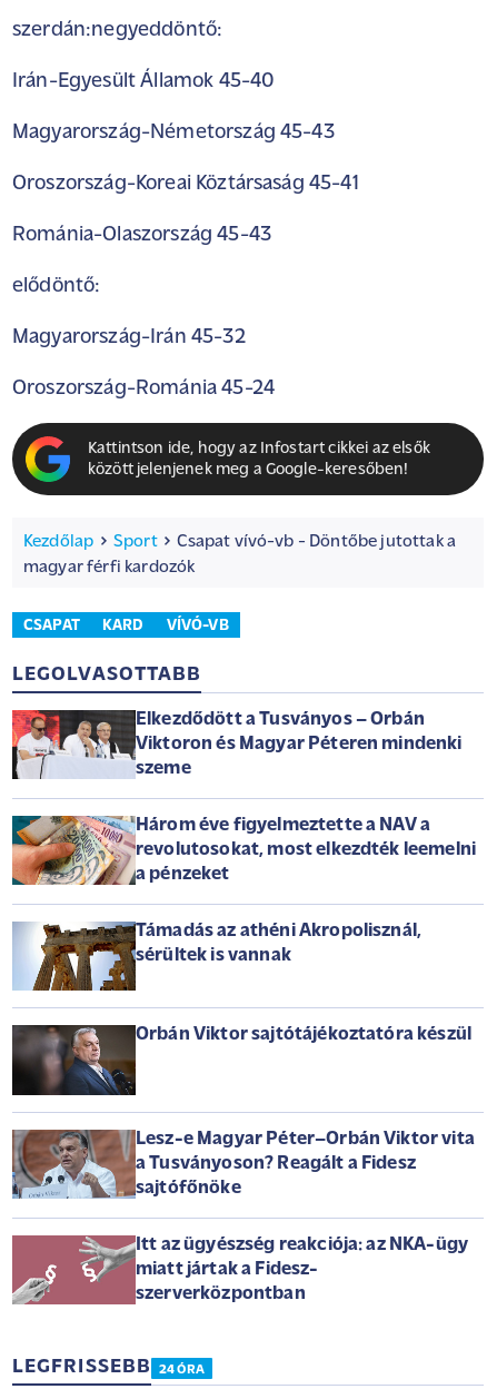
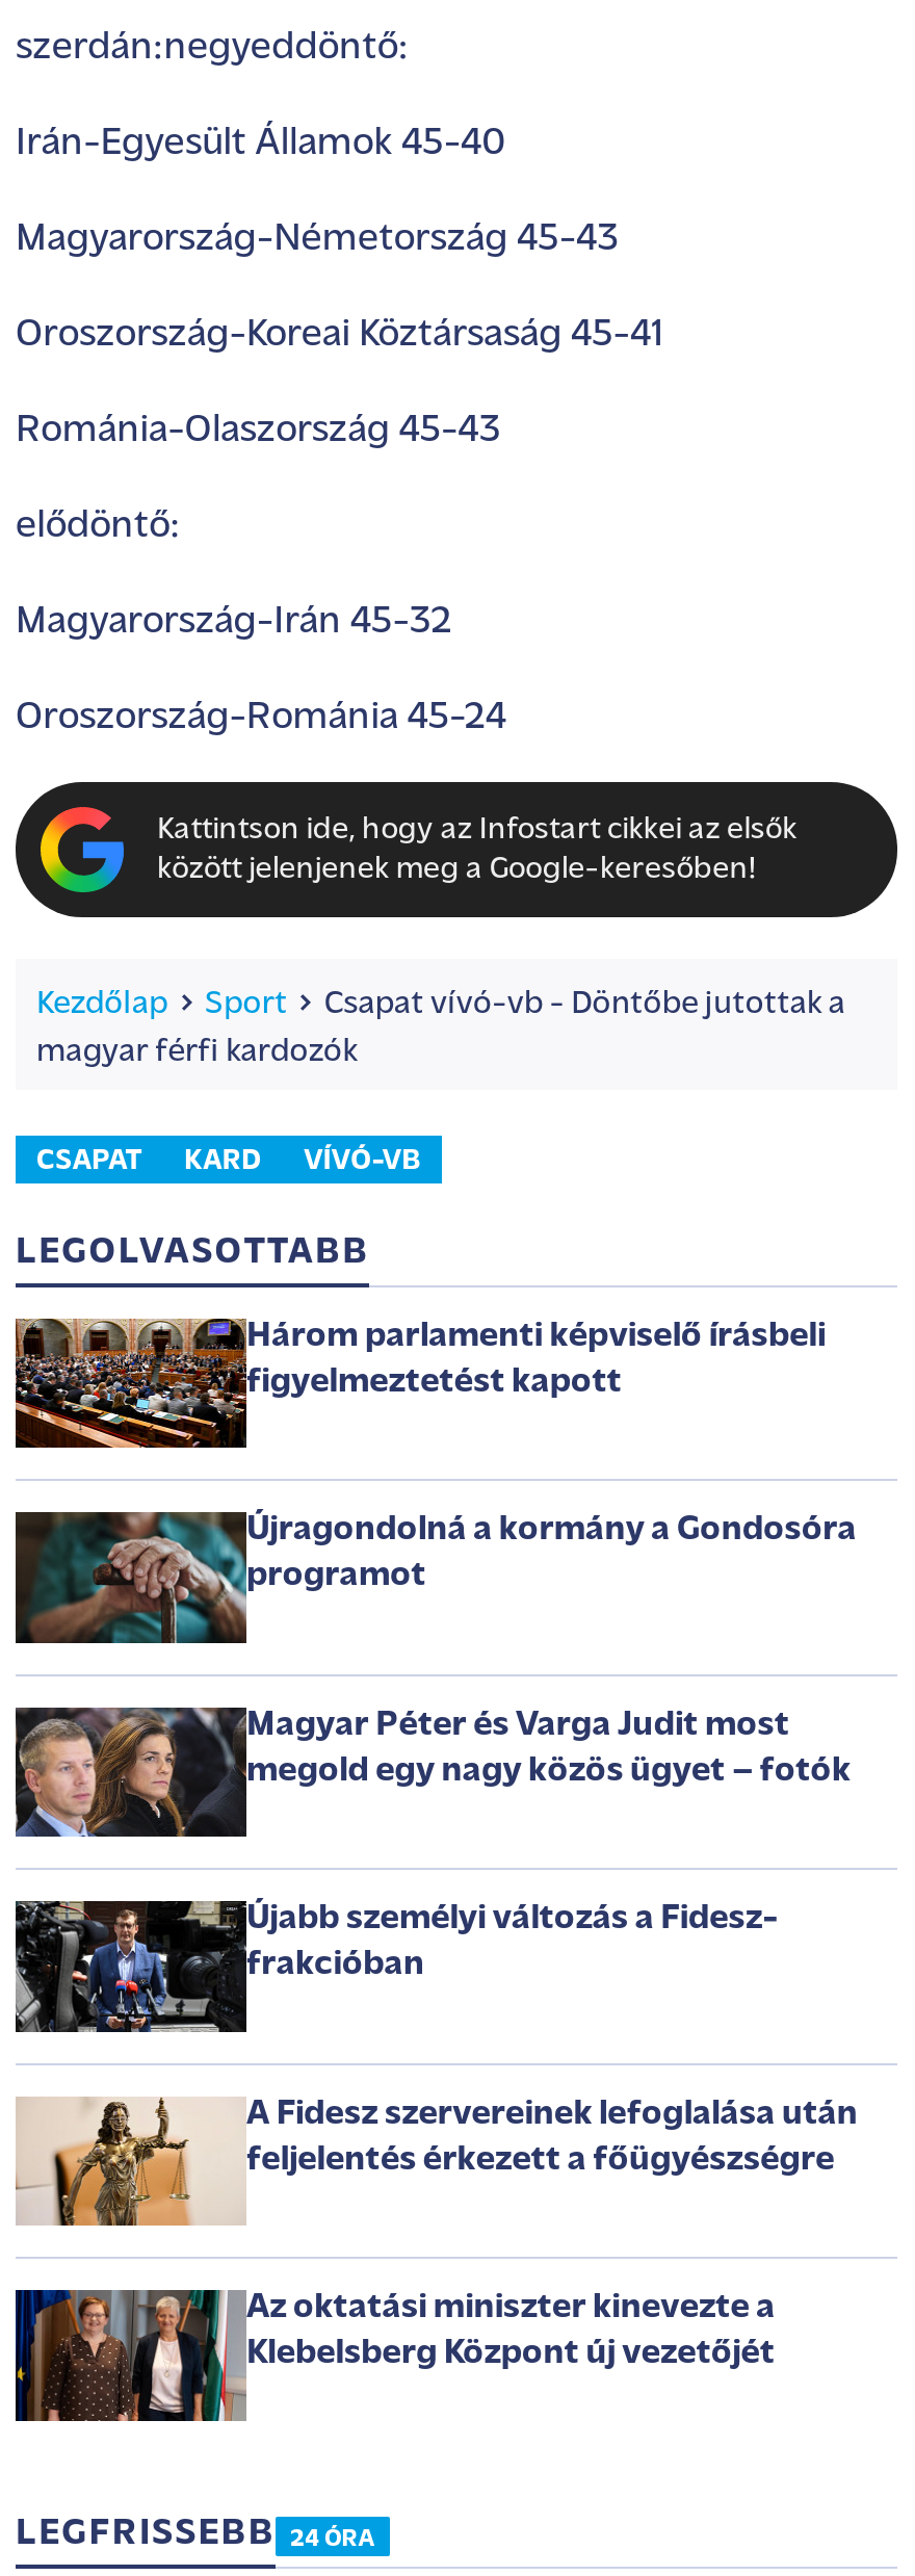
[11,709,462,779] [image] | Elkezdődött a Tusványos – Orbán | Viktoron és Magyar Péteren mindenki | szeme -> [14,1317,826,1450] [image] | Három parlamenti képviselő írásbeli | figyelmeztetést kapott
[11,815,476,886] [image] | Három éve figyelmeztette a NAV a | revolutosokat, most elkezdték leemelni | a pénzeket -> [14,1510,857,1645] [image] | Újragondolná a kormány a Gondosóra | programot
[12,920,422,992] [image] | Támadás az athéni Akropolisznál, | sérültek is vannak -> [14,1706,851,1839] [image] | Magyar Péter és Varga Judit most | megold egy nagy közös ügyet – fotók
[12,1024,472,1096] [image] | Orbán Viktor sajtótájékoztatóra készül -> [16,1899,779,2034] [image] | Újabb személyi változás a Fidesz- | frakcióban
[12,1129,475,1200] [image] | Lesz-e Magyar Péter–Orbán Viktor vita | a Tusványoson? Reagált a Fidesz | sajtófőnöke -> [16,2096,858,2228] [image] | A Fidesz szervereinek lefoglalása után | feljelentés érkezett a főügyészségre
[11,1234,468,1306] [image] | Itt az ügyészség reakciója: az NKA-ügy | miatt jártak a Fidesz- | szerverközpontban -> [14,2288,775,2423] [image] | Az oktatási miniszter kinevezte a | Klebelsberg Központ új vezetőjét

